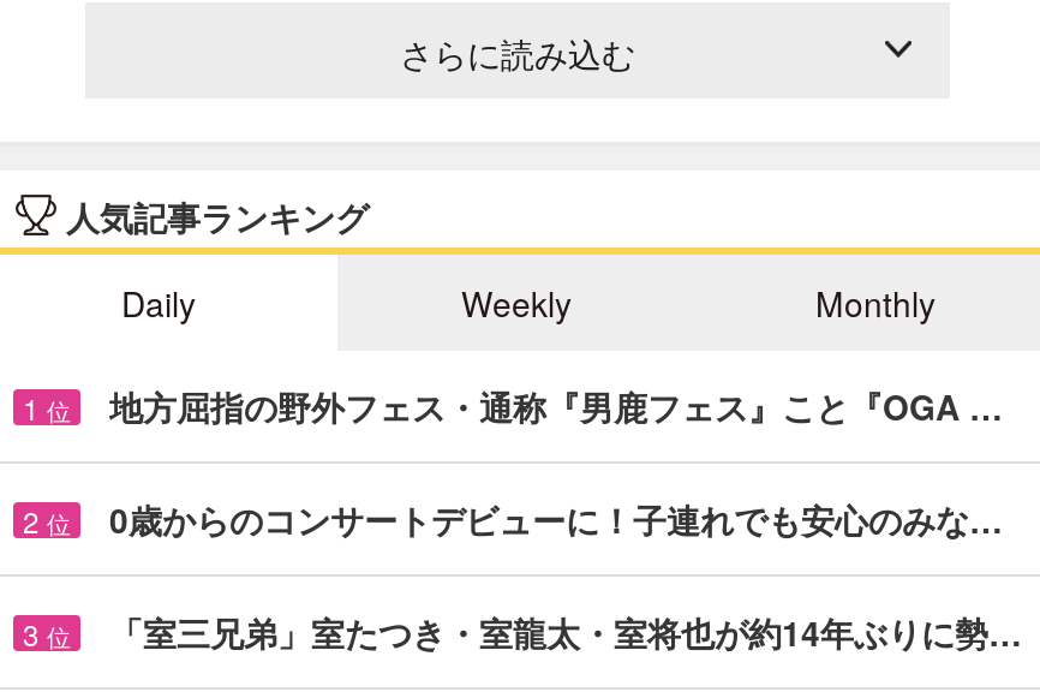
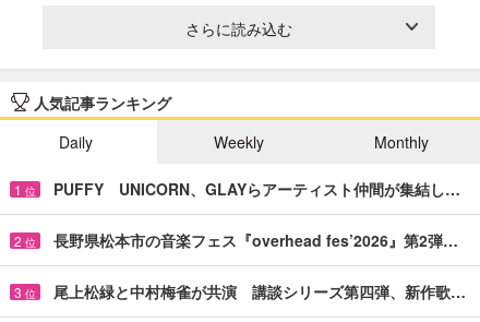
[109,382,1003,430] 地方屈指の野外フェス・通称『男鹿フェス』こと『OGA … -> [53,178,460,200] PUFFY UNICORN、GLAYらアーティスト仲間が集結し…
[109,494,1003,543] 0歳からのコンサートデビューに！子連れでも安心のみな… -> [53,229,458,251] 長野県松本市の音楽フェス『overhead fes’2026』第2弾…
[109,607,1022,655] 「室三兄弟」室たつき・室龍太・室将也が約14年ぶりに勢… -> [53,280,466,302] 尾上松緑と中村梅雀が共演 講談シリーズ第四弾、新作歌…

